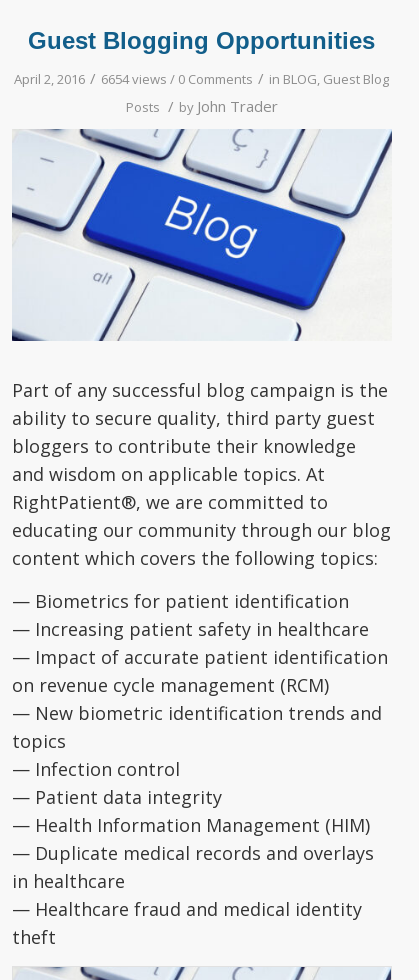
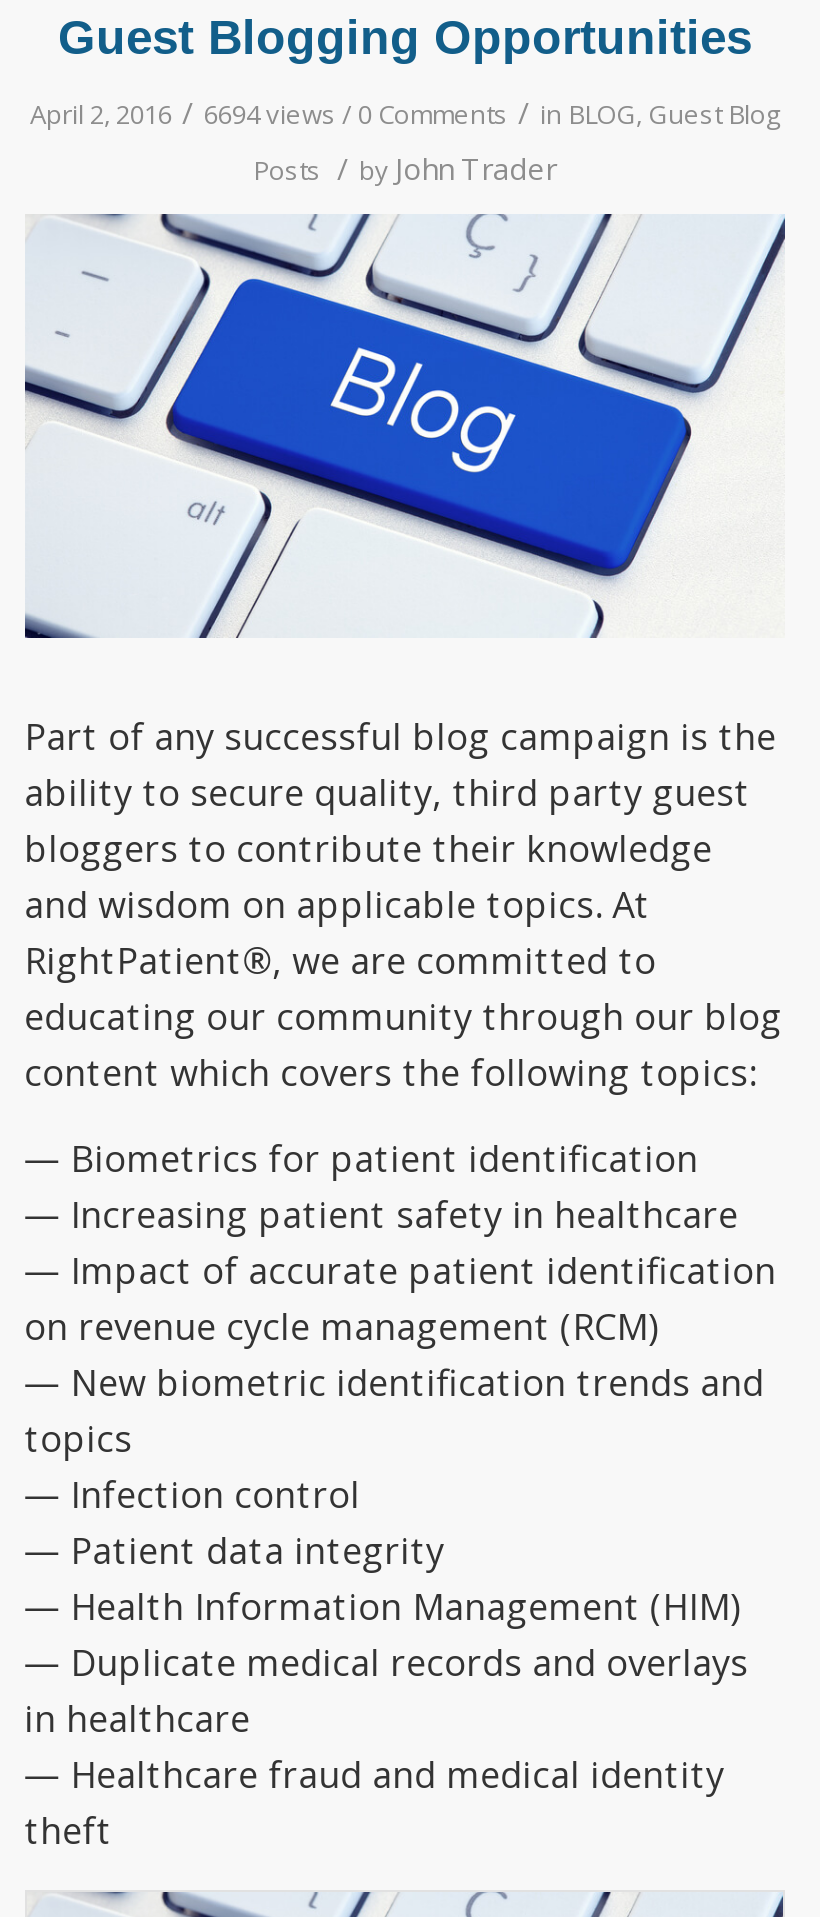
[14,68,389,88] April 2, 2016 / 6654 views / 0 Comments / in BLOG, Guest Blog -> [30,92,780,132] April 2, 2016 / 6694 views / 0 Comments / in BLOG, Guest Blog

